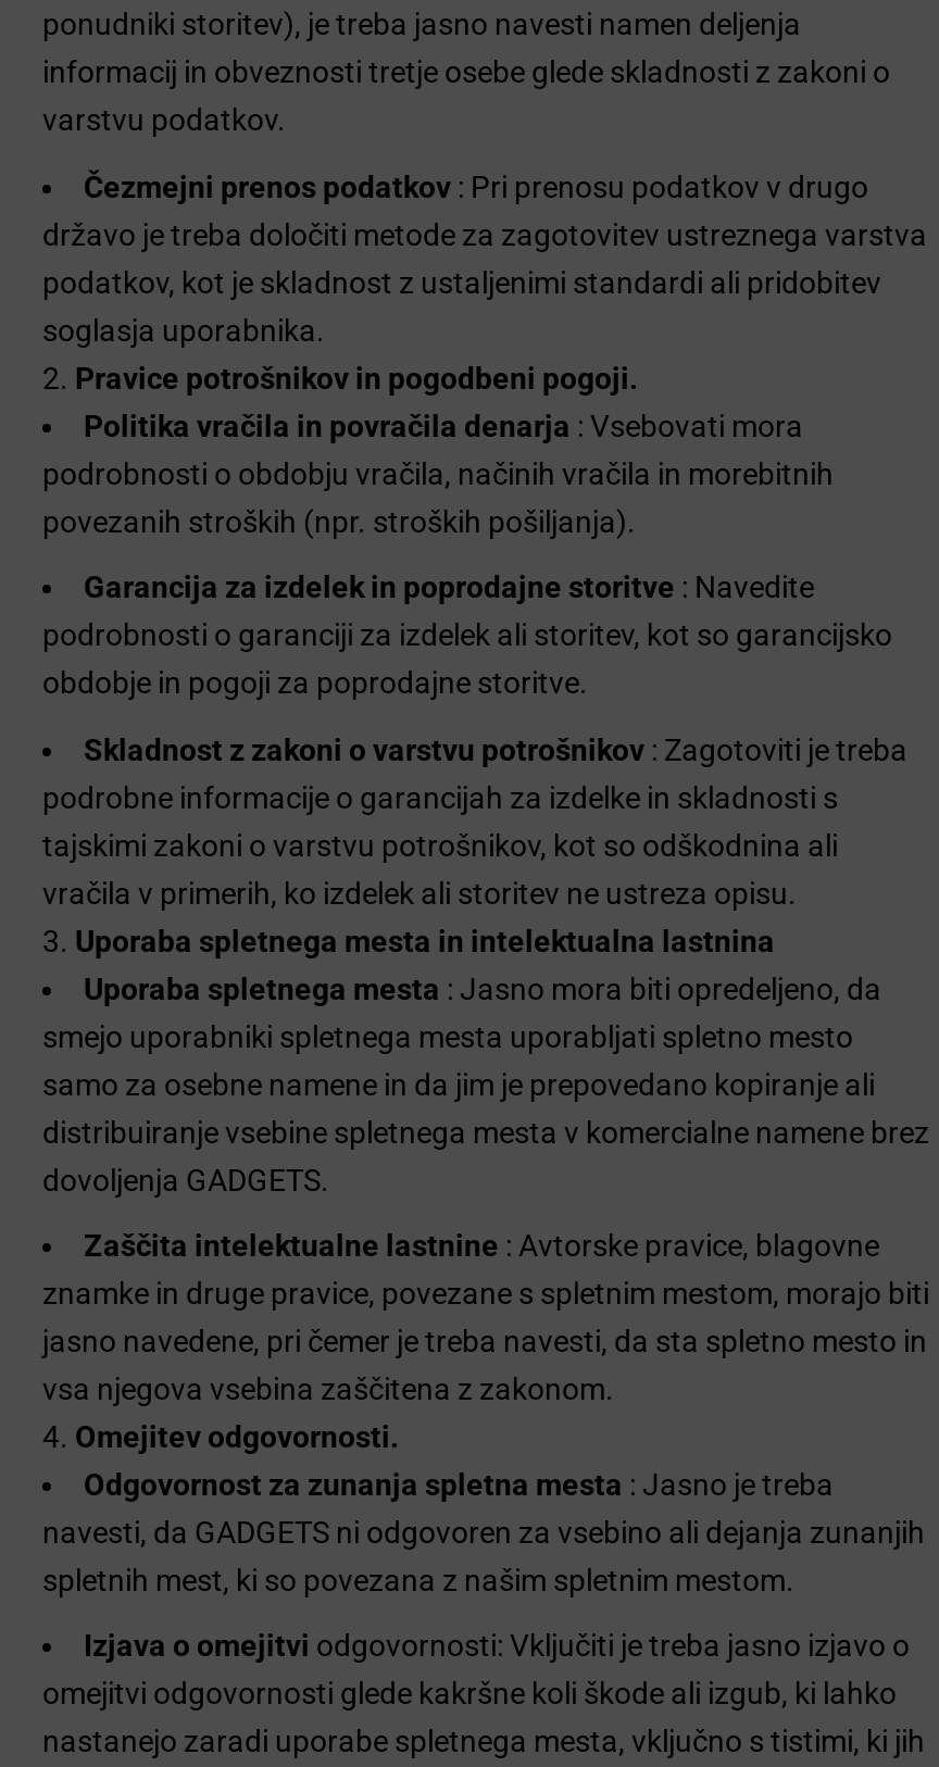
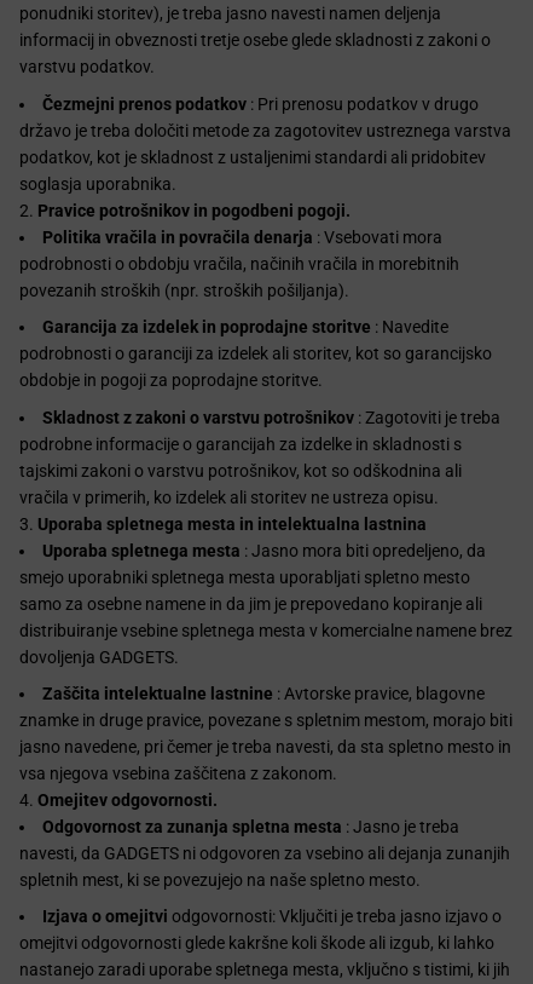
[42,1563,794,1597] spletnih mest, ki so povezana z našim spletnim mestom. -> [19,870,421,890] spletnih mest, ki se povezujejo na naše spletno mesto.

